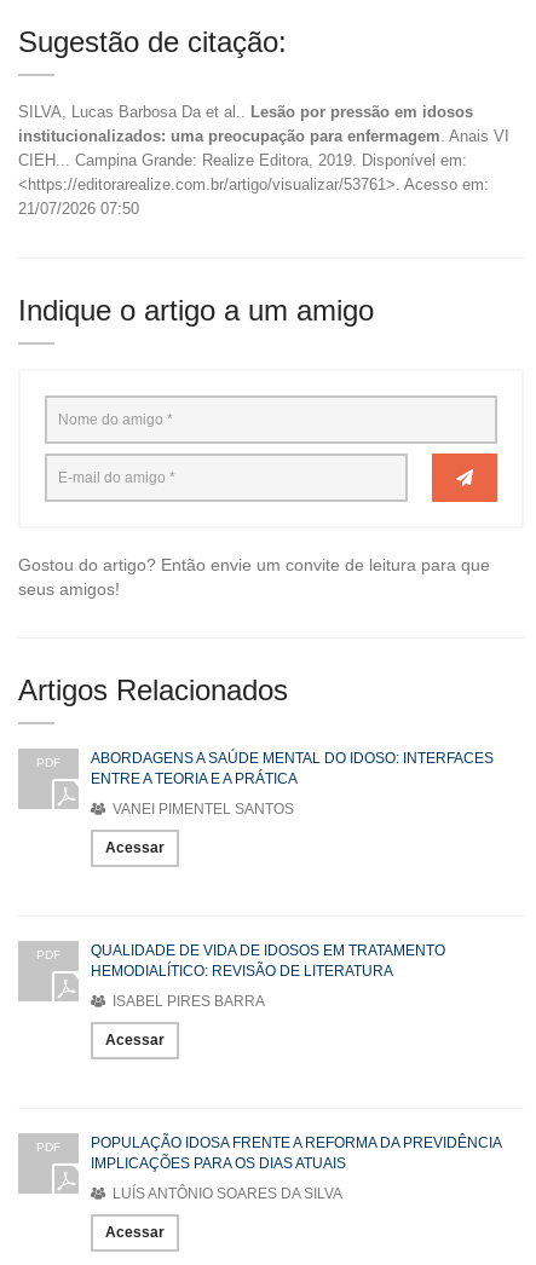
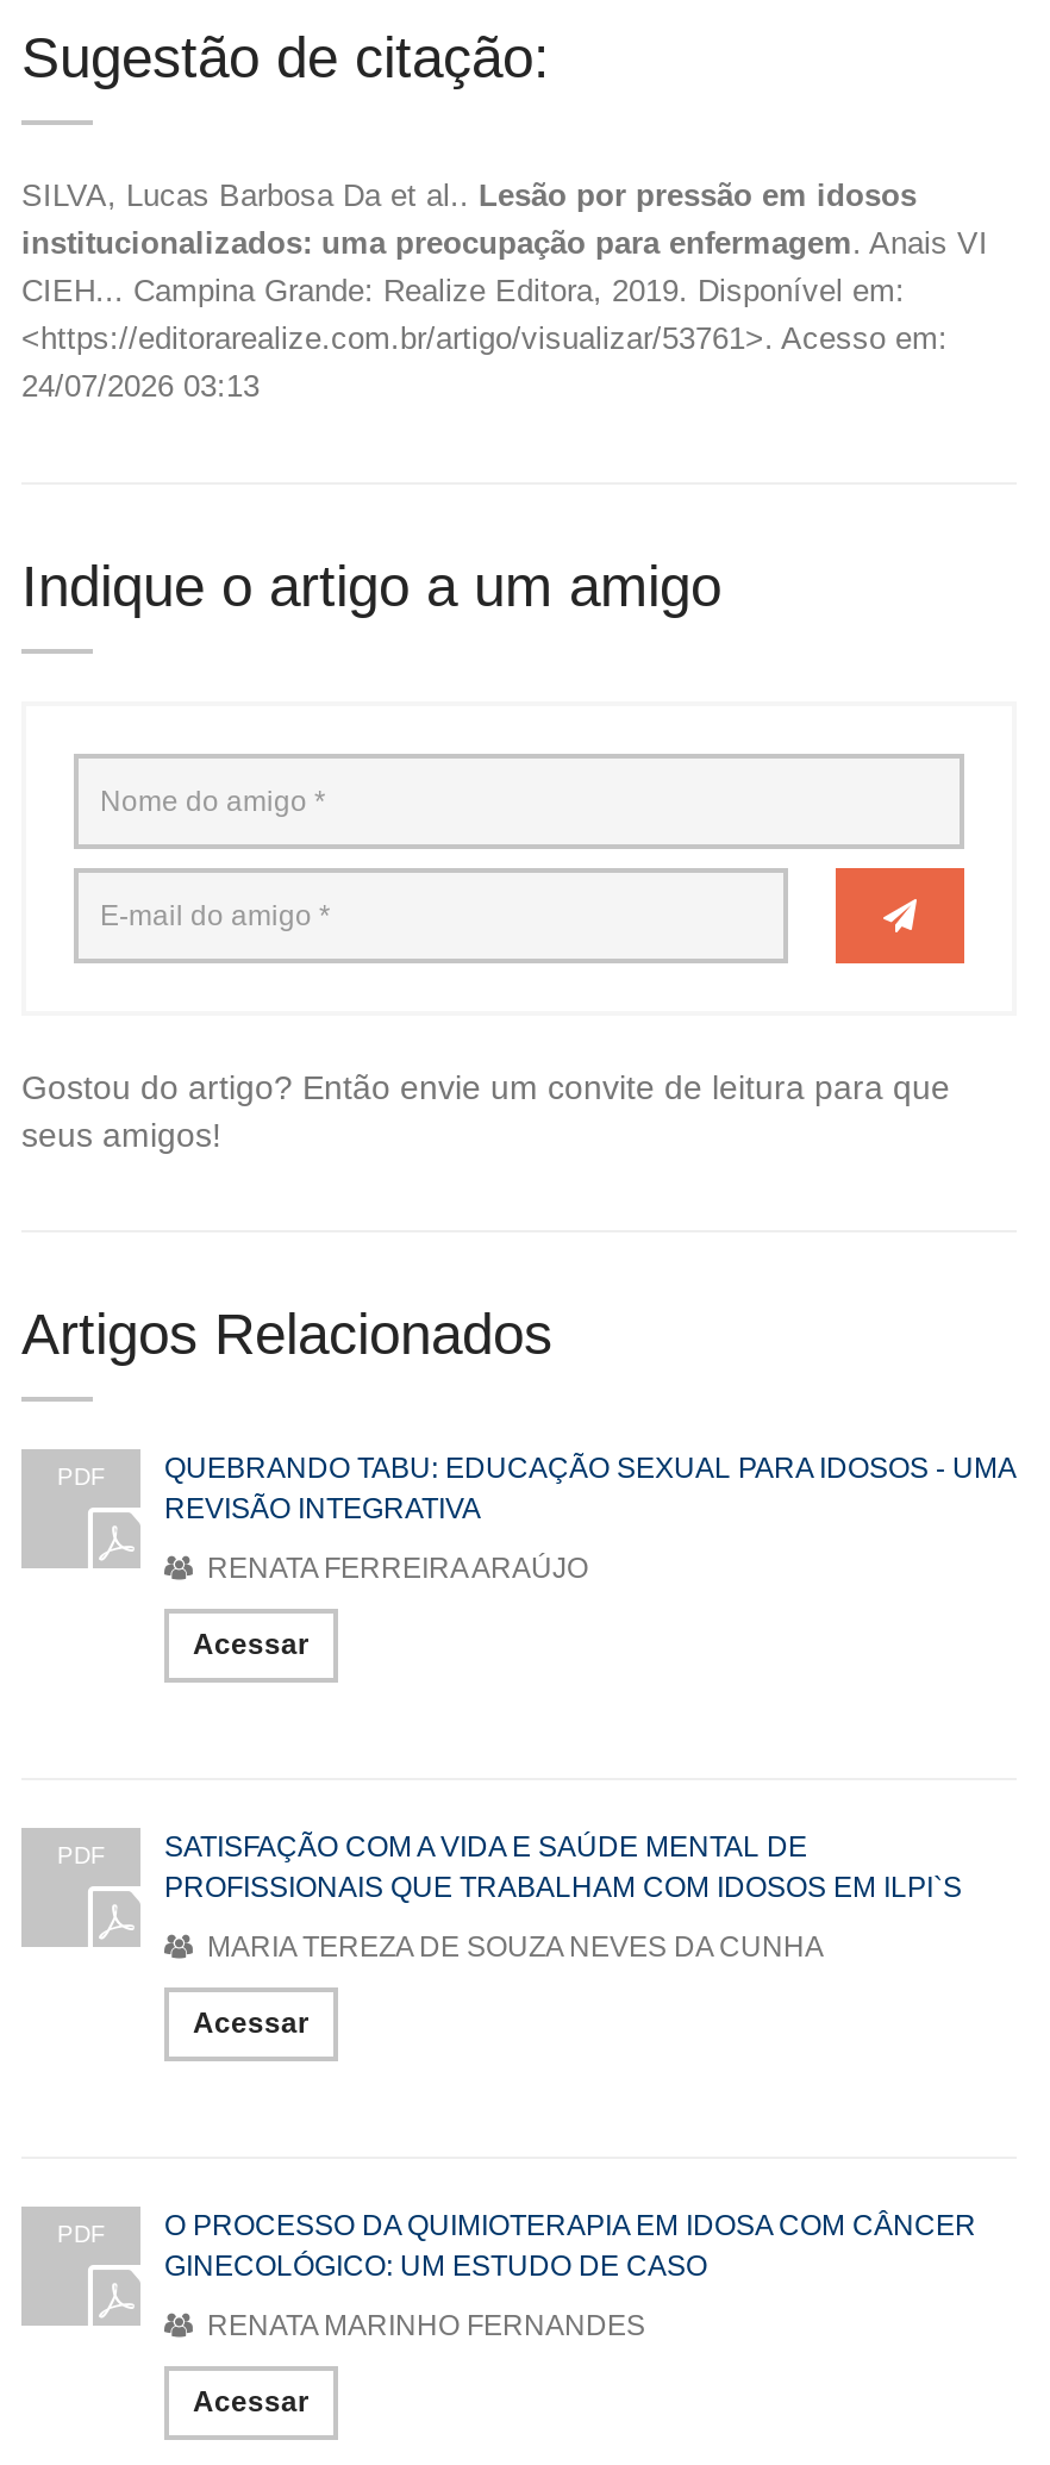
[18,199,139,217] 21/07/2026 07:50 -> [21,367,260,403] 24/07/2026 03:13
[91,749,494,787] ABORDAGENS A SAÚDE MENTAL DO IDOSO: INTERFACES | ENTRE A TEORIA E A PRÁTICA -> [164,1451,1014,1525] QUEBRANDO TABU: EDUCAÇÃO SEXUAL PARA IDOSOS - UMA | REVISÃO INTEGRATIVA
[109,800,294,817] VANEI PIMENTEL SANTOS -> [200,1551,588,1584] RENATA FERREIRA ARAÚJO
[91,942,445,979] QUALIDADE DE VIDA DE IDOSOS EM TRATAMENTO | HEMODIALÍTICO: REVISÃO DE LITERATURA -> [164,1830,962,1903] SATISFAÇÃO COM A VIDA E SAÚDE MENTAL DE | PROFISSIONAIS QUE TRABALHAM COM IDOSOS EM ILPI`S
[109,993,265,1009] ISABEL PIRES BARRA -> [200,1930,824,1963] MARIA TEREZA DE SOUZA NEVES DA CUNHA
[91,1134,501,1172] POPULAÇÃO IDOSA FRENTE A REFORMA DA PREVIDÊNCIA | IMPLICAÇÕES PARA OS DIAS ATUAIS -> [164,2208,976,2282] O PROCESSO DA QUIMIOTERAPIA EM IDOSA COM CÂNCER | GINECOLÓGICO: UM ESTUDO DE CASO
[109,1185,342,1202] LUÍS ANTÔNIO SOARES DA SILVA -> [200,2308,645,2342] RENATA MARINHO FERNANDES

